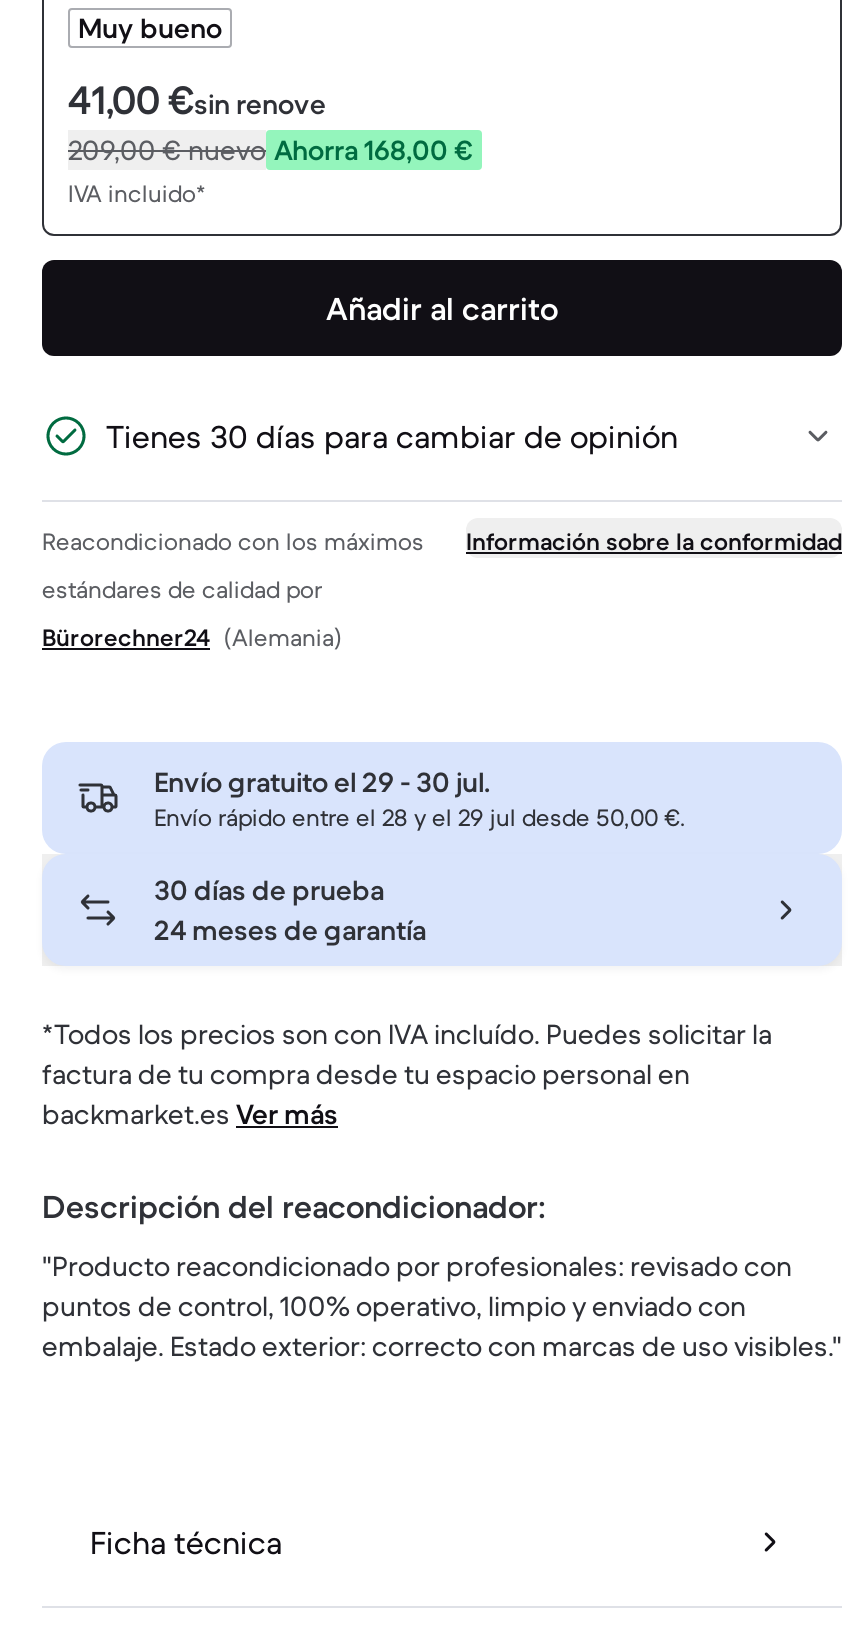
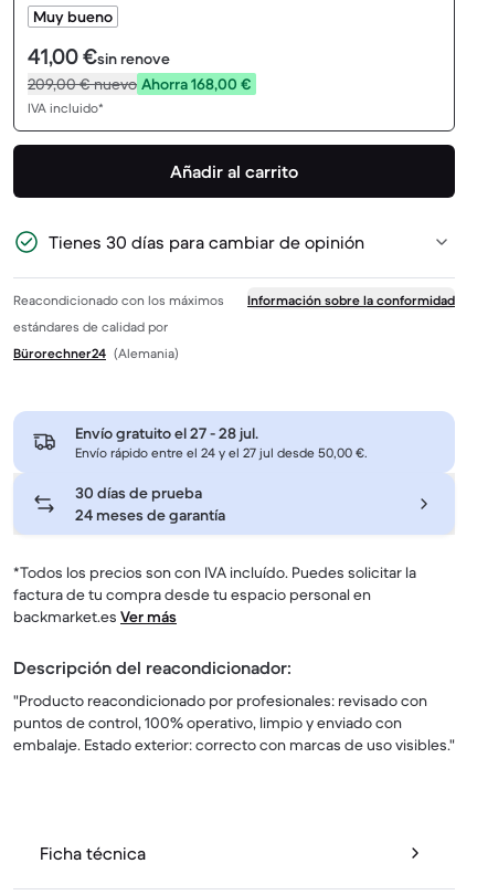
[154,765,490,801] Envío gratuito el 29 - 30 jul. -> [75,424,258,444] Envío gratuito el 27 - 28 jul.
[154,803,686,833] Envío rápido entre el 28 y el 29 jul desde 50,00 €. -> [75,445,368,461] Envío rápido entre el 24 y el 27 jul desde 50,00 €.

